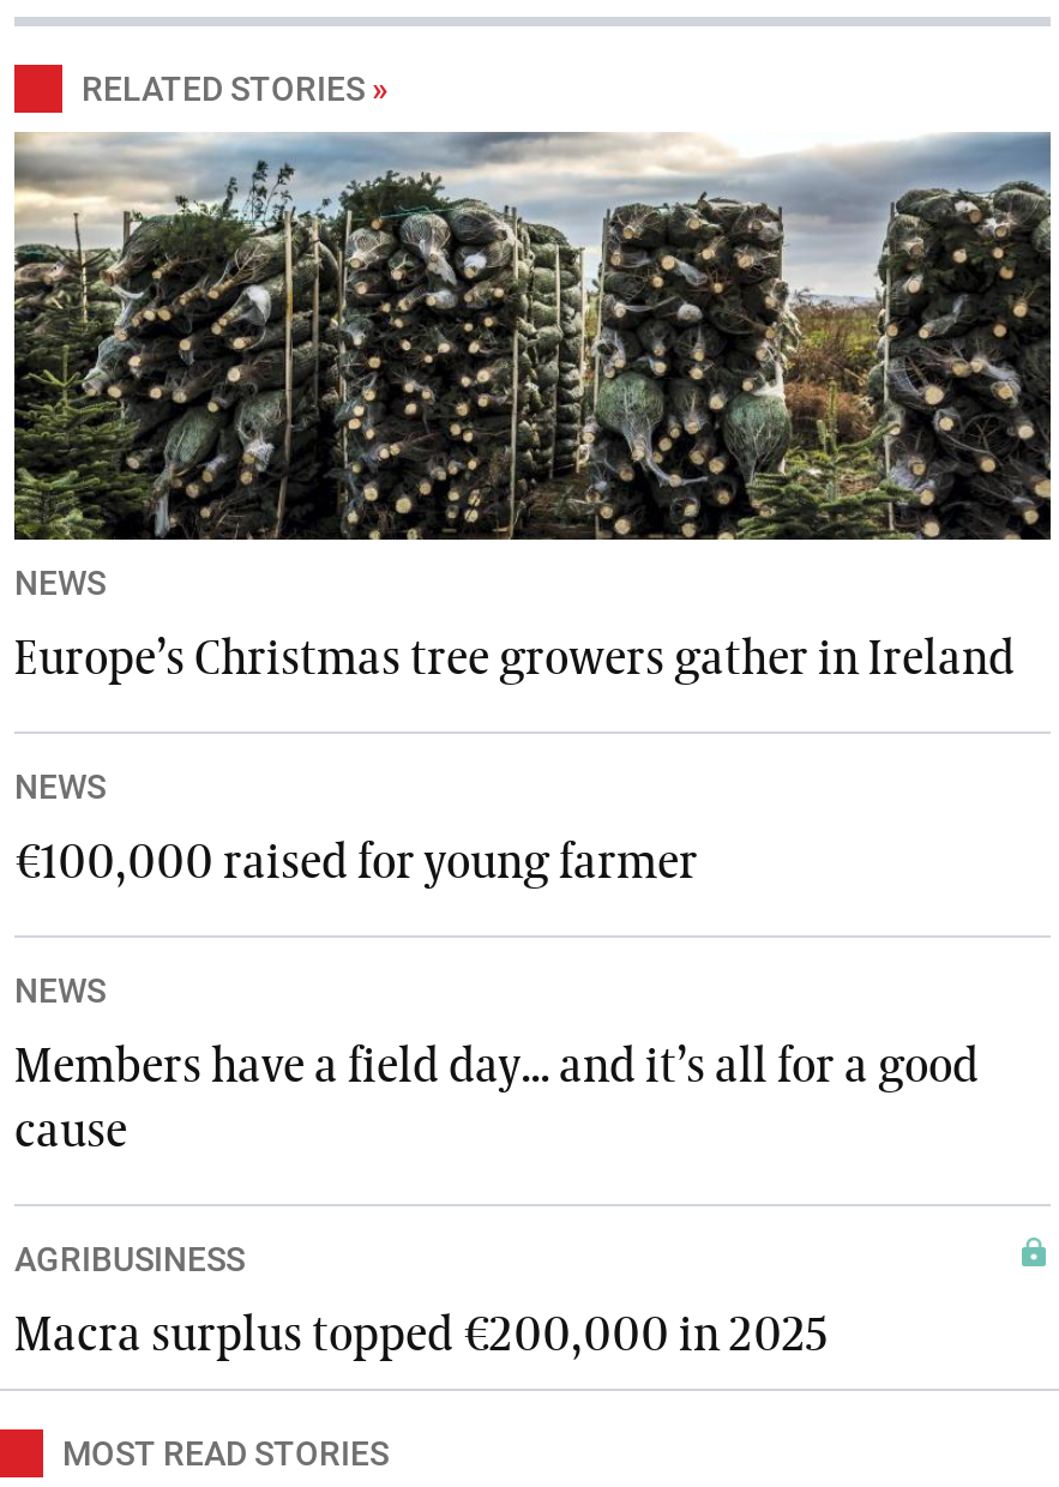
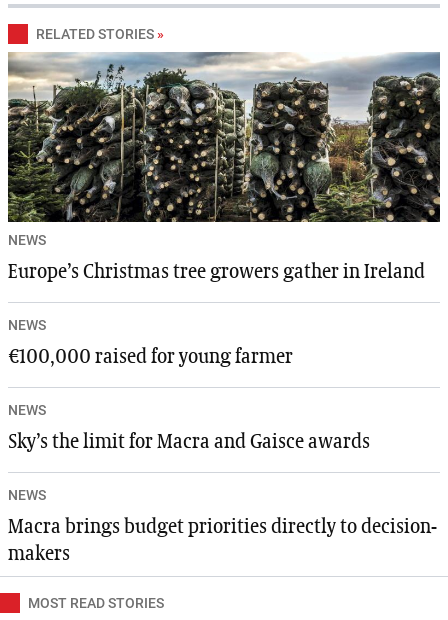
[14,1044,979,1157] Members have a field day... and it’s all for a good | cause -> [8,432,370,452] Sky’s the limit for Macra and Gaisce awards
[14,1241,245,1279] AGRIBUSINESS -> [8,487,46,503] NEWS
[14,1313,828,1361] Macra surplus topped €200,000 in 2025 -> [8,517,437,564] Macra brings budget priorities directly to decision- | makers

